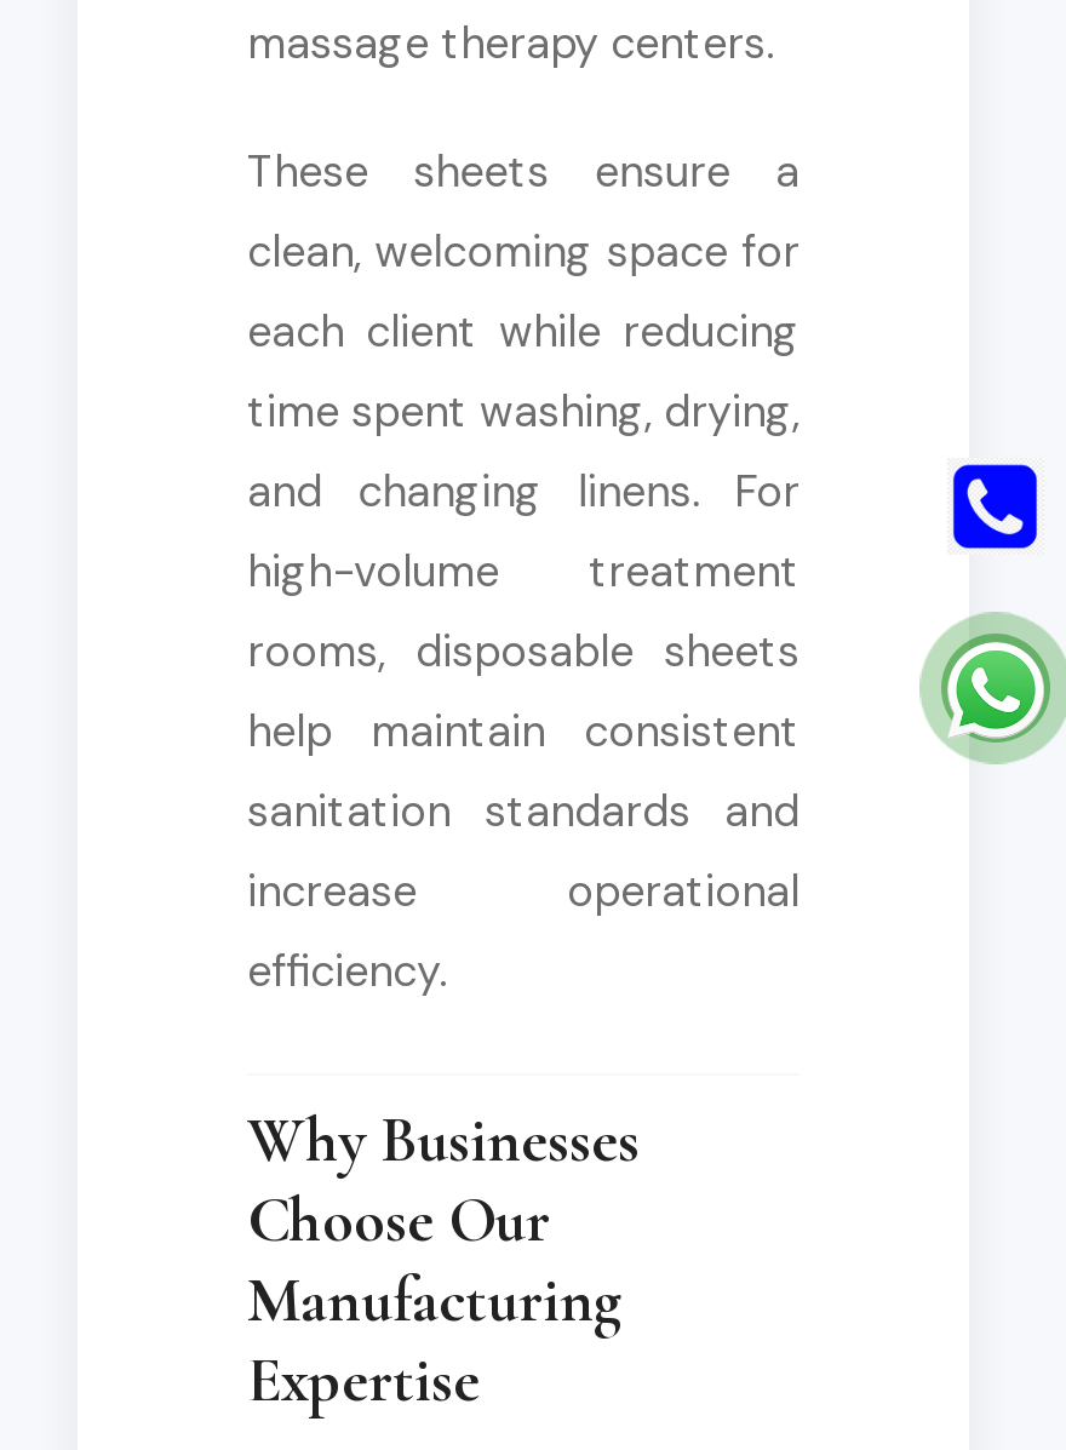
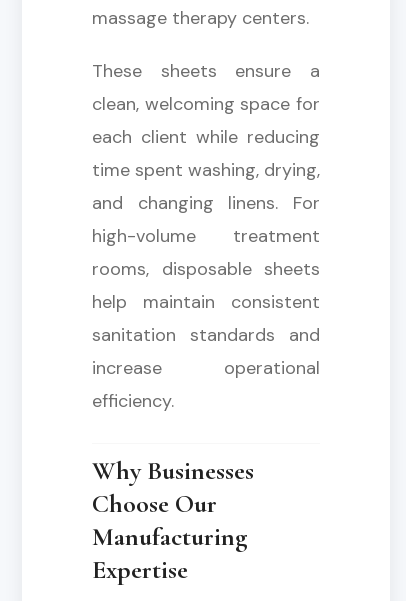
[950,460,1039,552] [image] -> none
[918,611,1059,766] [image] -> none

